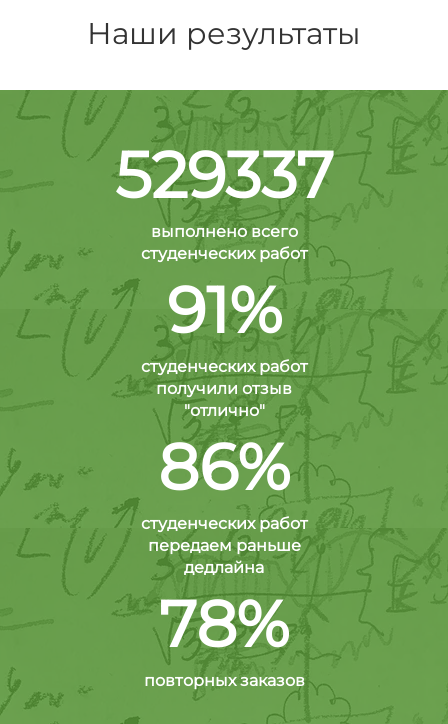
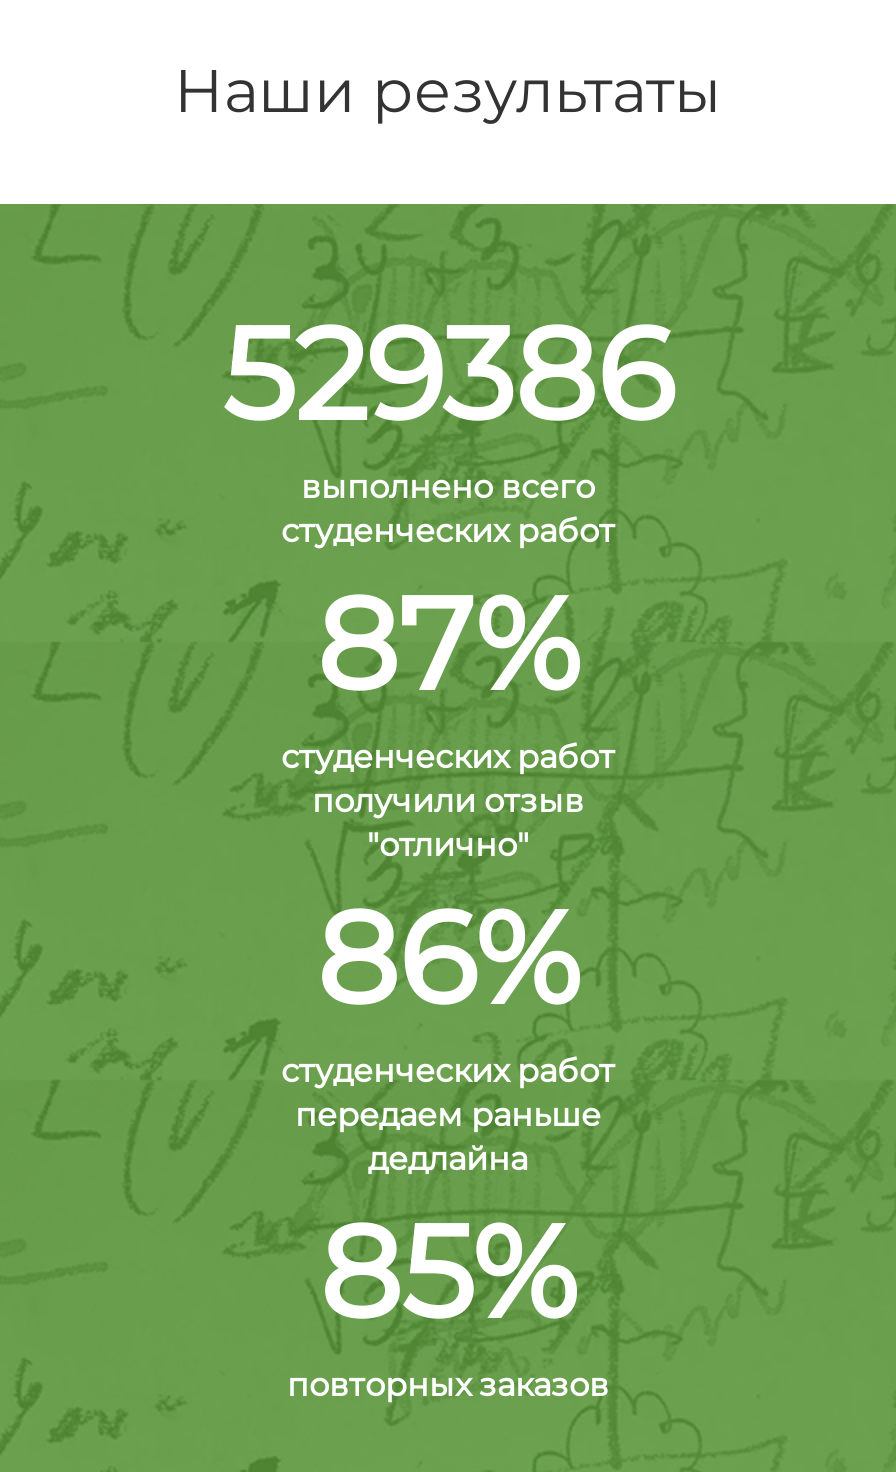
[114,136,333,214] 529337 -> [222,296,674,452] 529386
[166,271,281,349] 91% -> [316,566,580,722] 87%
[159,585,289,663] 78% -> [319,1194,577,1350] 85%

